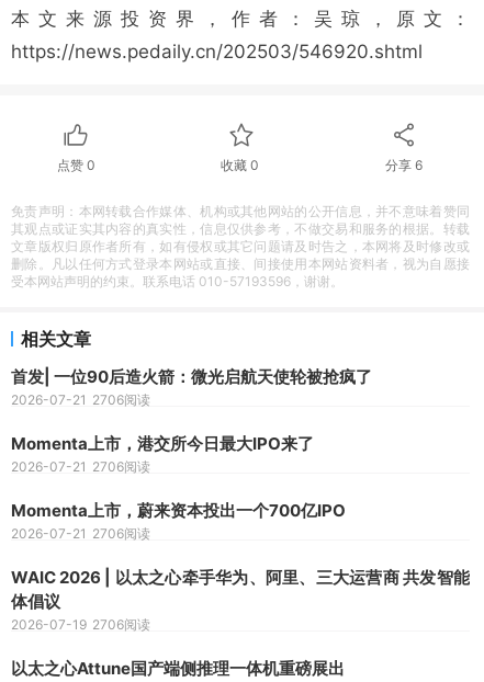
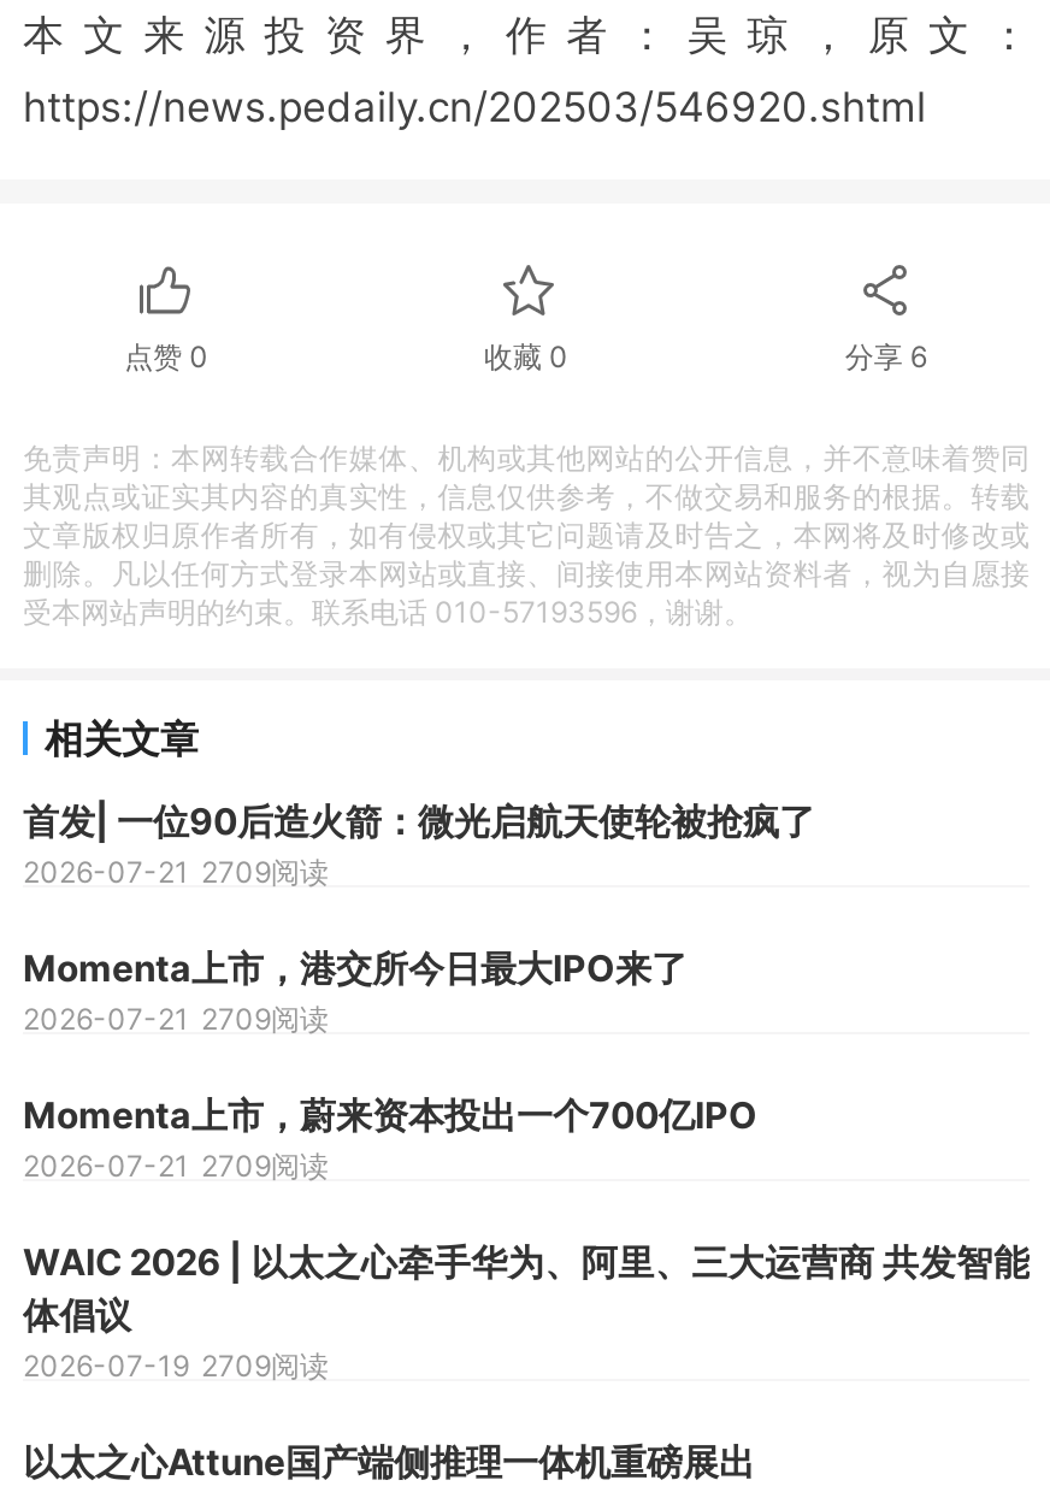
[11,392,150,408] 2026-07-21 2706阅读 -> [23,854,329,890] 2026-07-21 2709阅读
[11,459,150,475] 2026-07-21 2706阅读 -> [23,1001,329,1037] 2026-07-21 2709阅读
[11,525,150,542] 2026-07-21 2706阅读 -> [23,1148,329,1184] 2026-07-21 2709阅读
[11,616,150,633] 2026-07-19 2706阅读 -> [23,1348,329,1384] 2026-07-19 2709阅读

